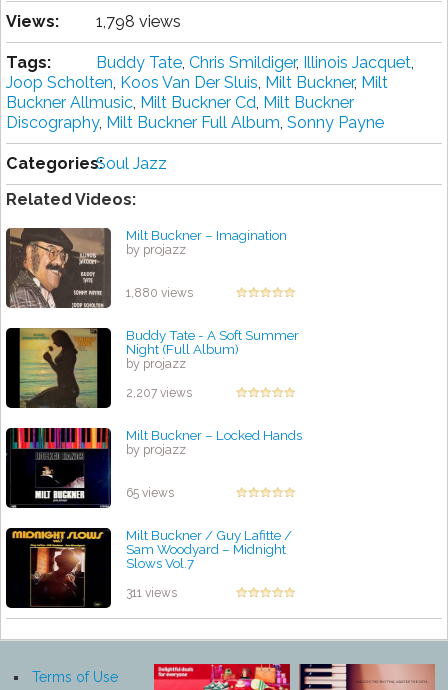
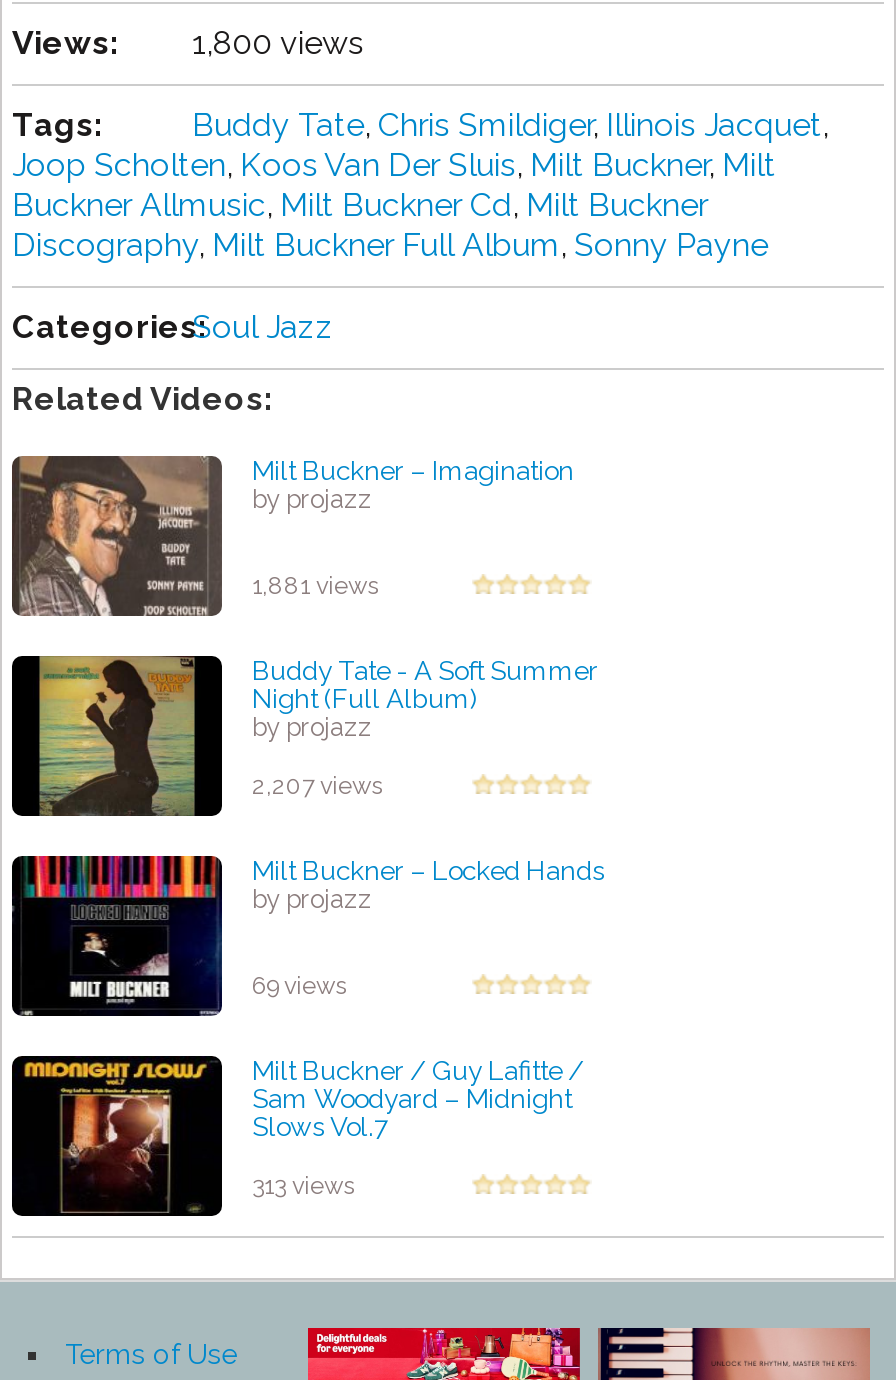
[6,12,181,31] Views: 1,798 views -> [12,25,364,63] Views: 1,800 views
[126,286,193,300] 1,880 views -> [252,573,380,601] 1,881 views
[126,486,174,500] 65 views -> [252,973,348,1001] 69 views
[126,586,177,600] 311 views -> [252,1173,356,1201] 313 views

